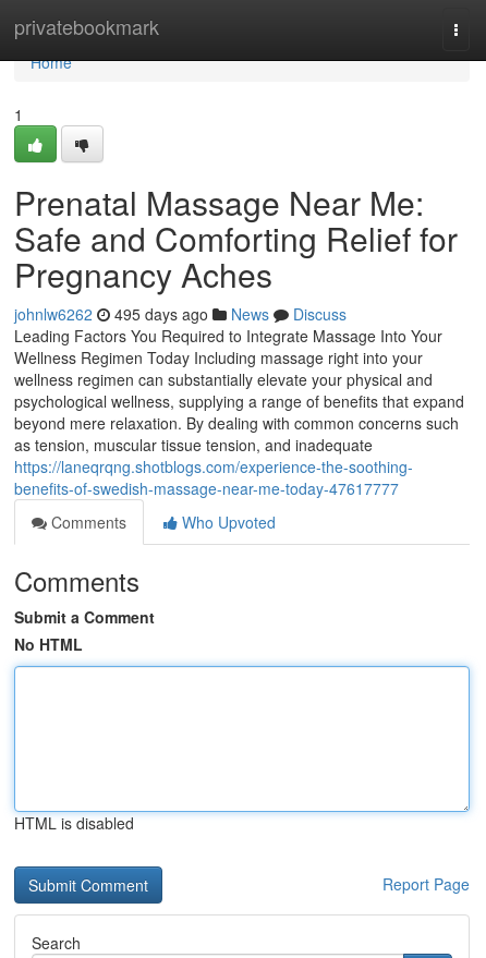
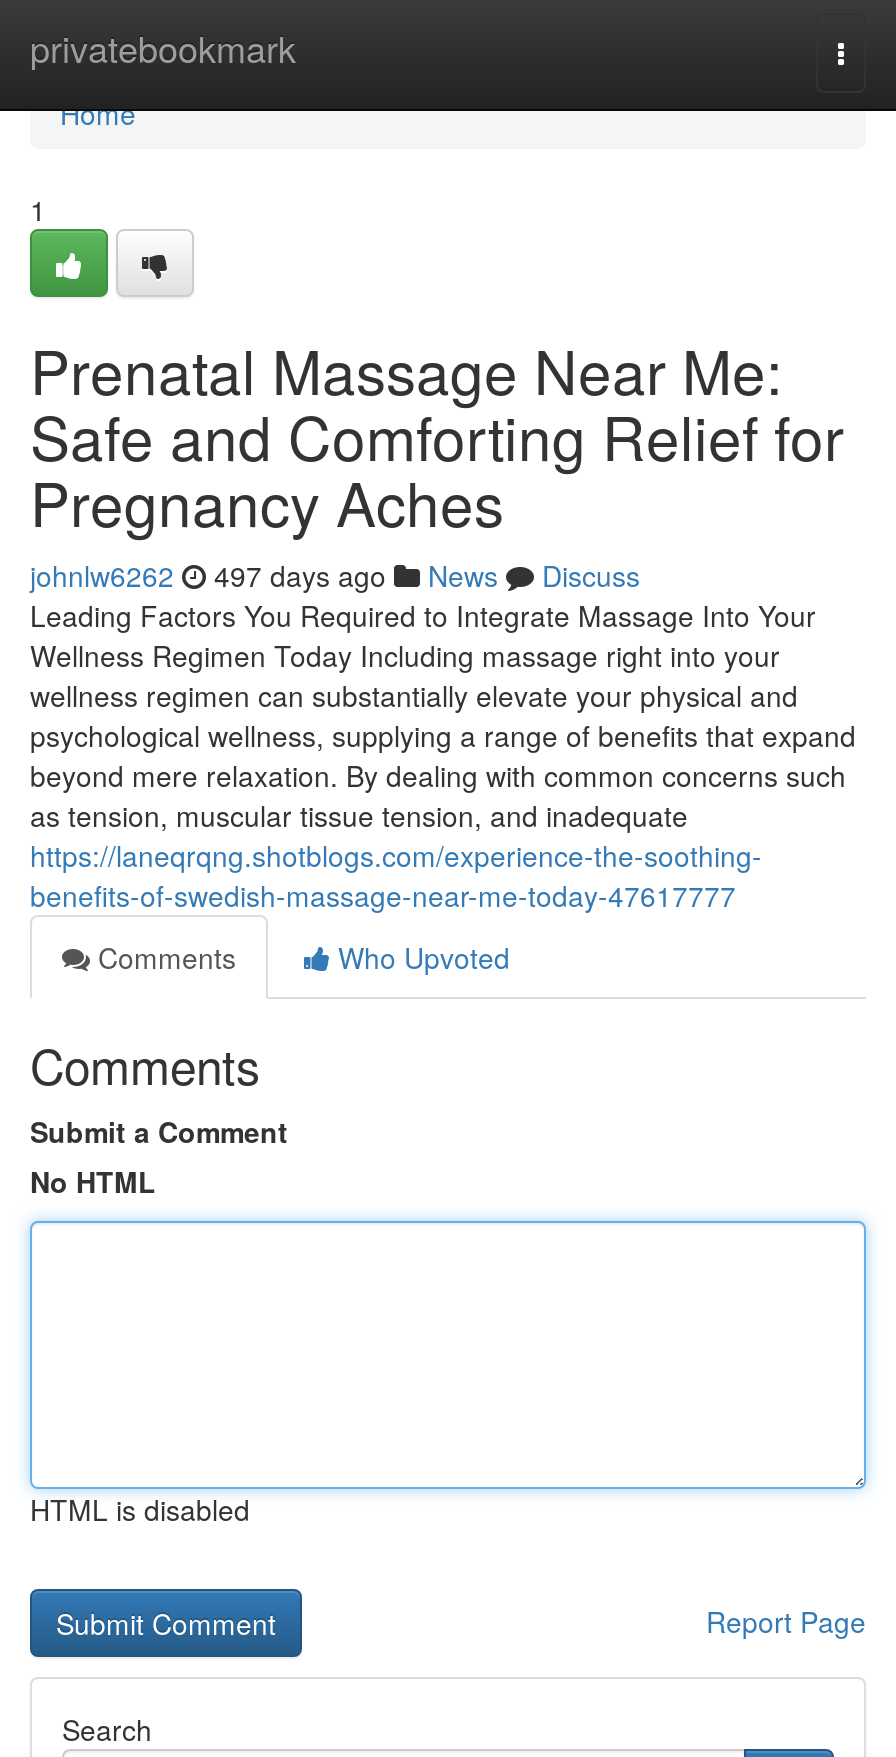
[14,303,347,325] johnlw6262 495 days ago News Discuss -> [30,555,640,595] johnlw6262 497 days ago News Discuss

